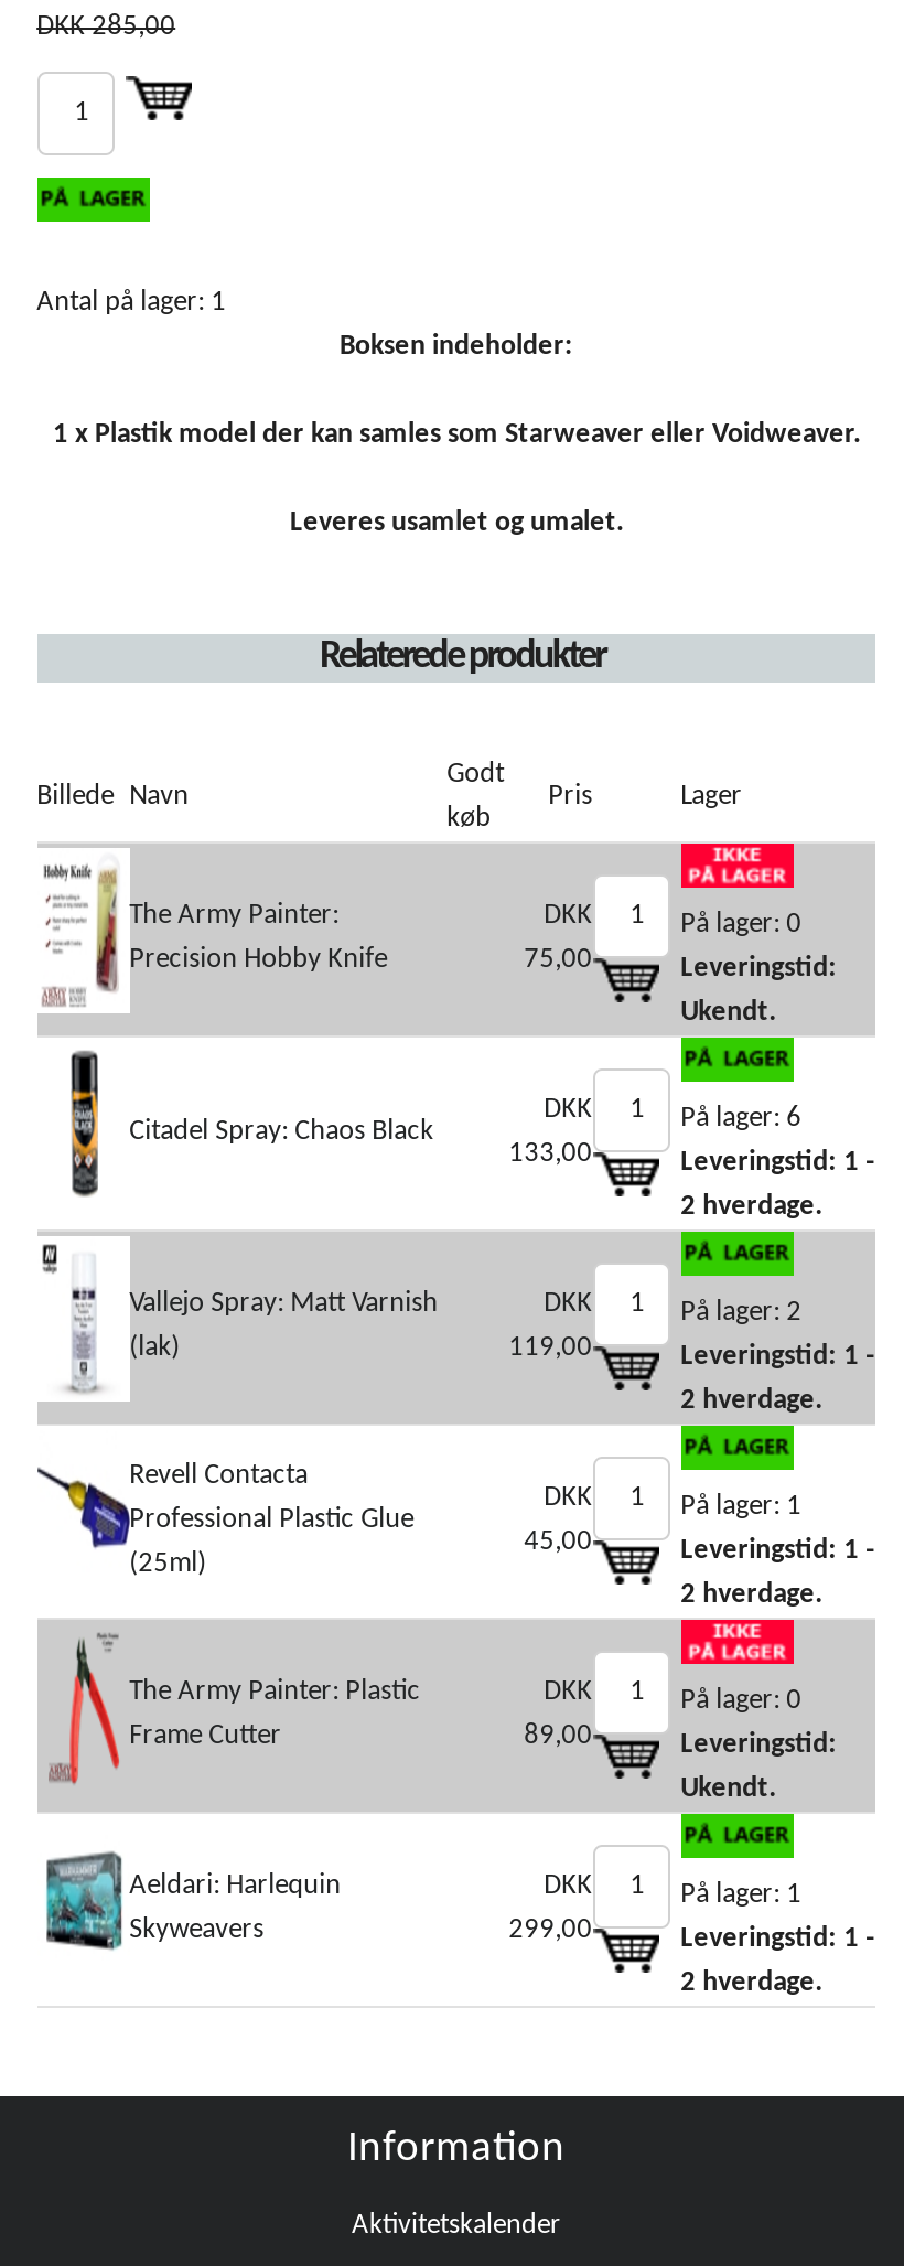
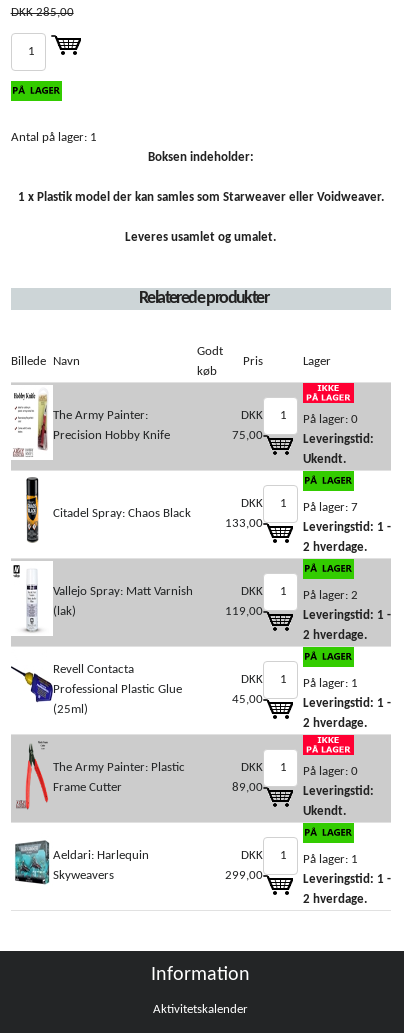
[680,1104,802,1132] På lager: 6 -> [303,501,358,514] På lager: 7

